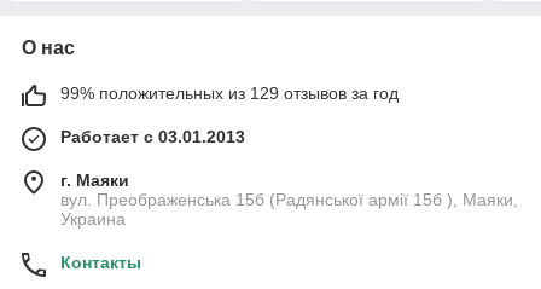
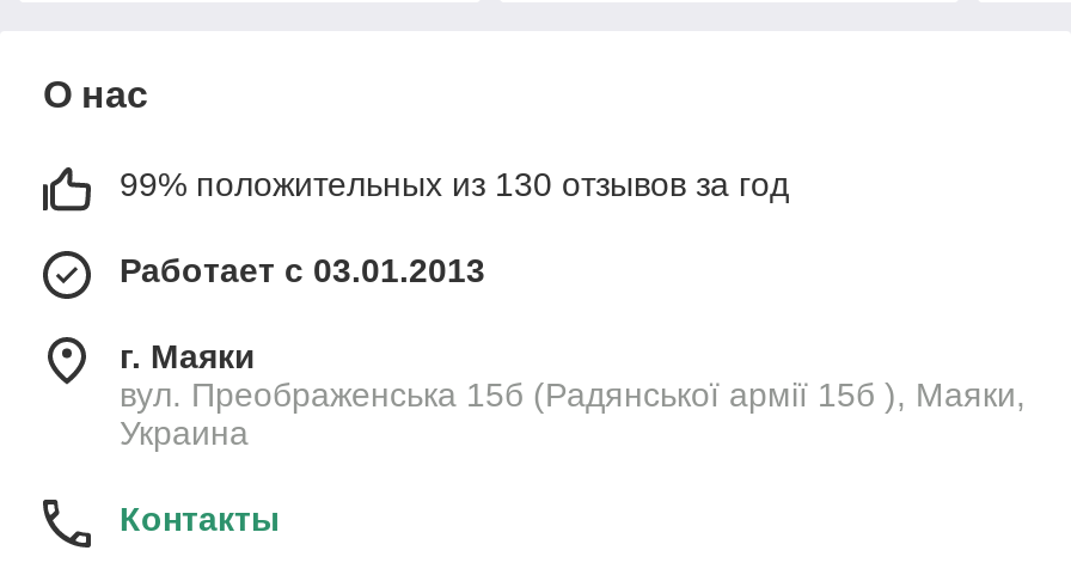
[60,84,399,103] 99% положительных из 129 отзывов за год -> [120,166,789,204] 99% положительных из 130 отзывов за год

